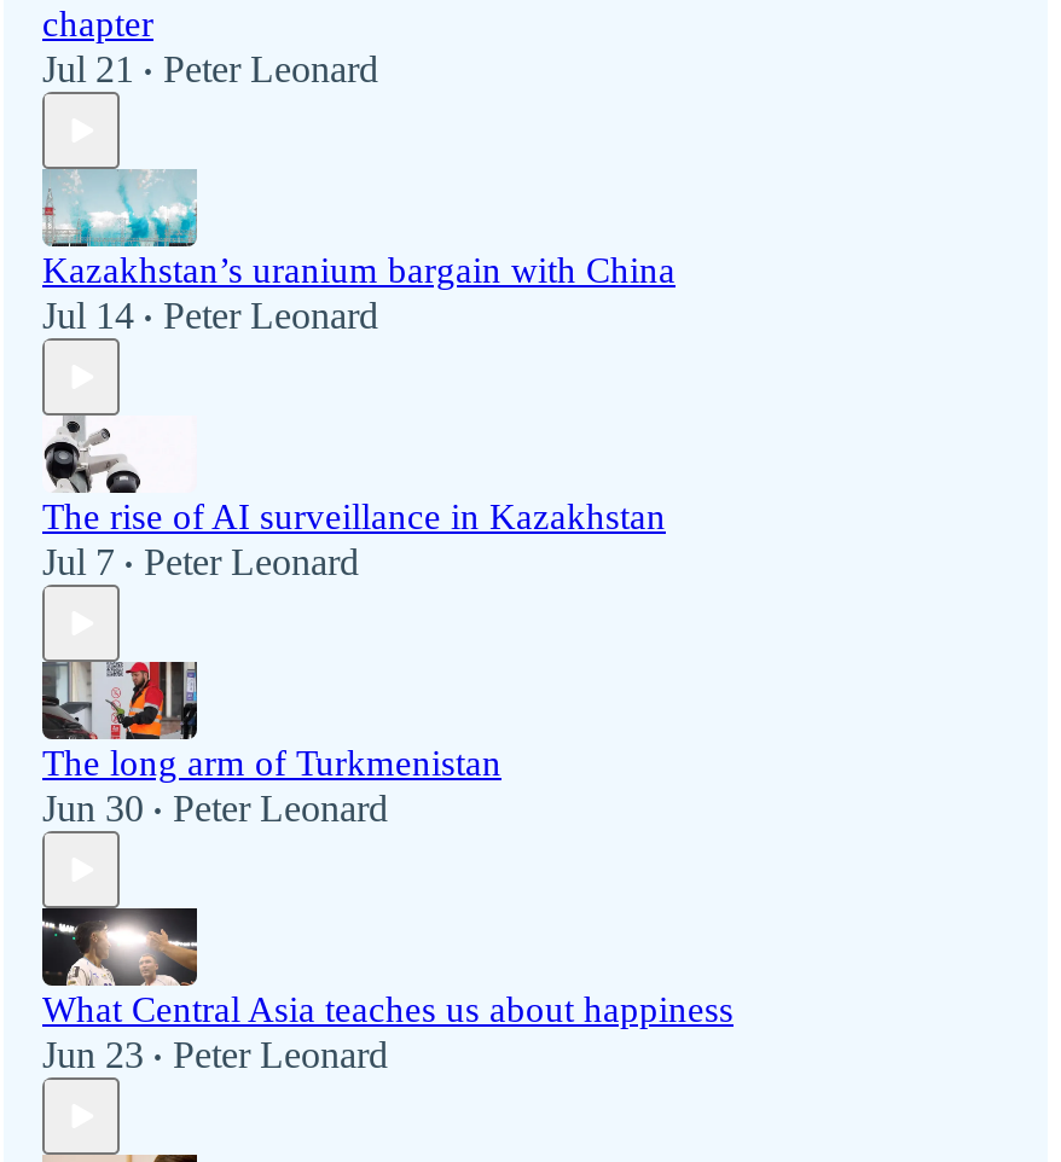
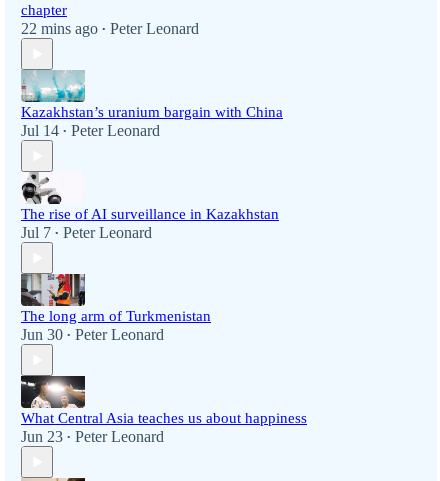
[42,49,378,90] Jul 21 • Peter Leonard -> [21,20,199,37] 22 mins ago • Peter Leonard

